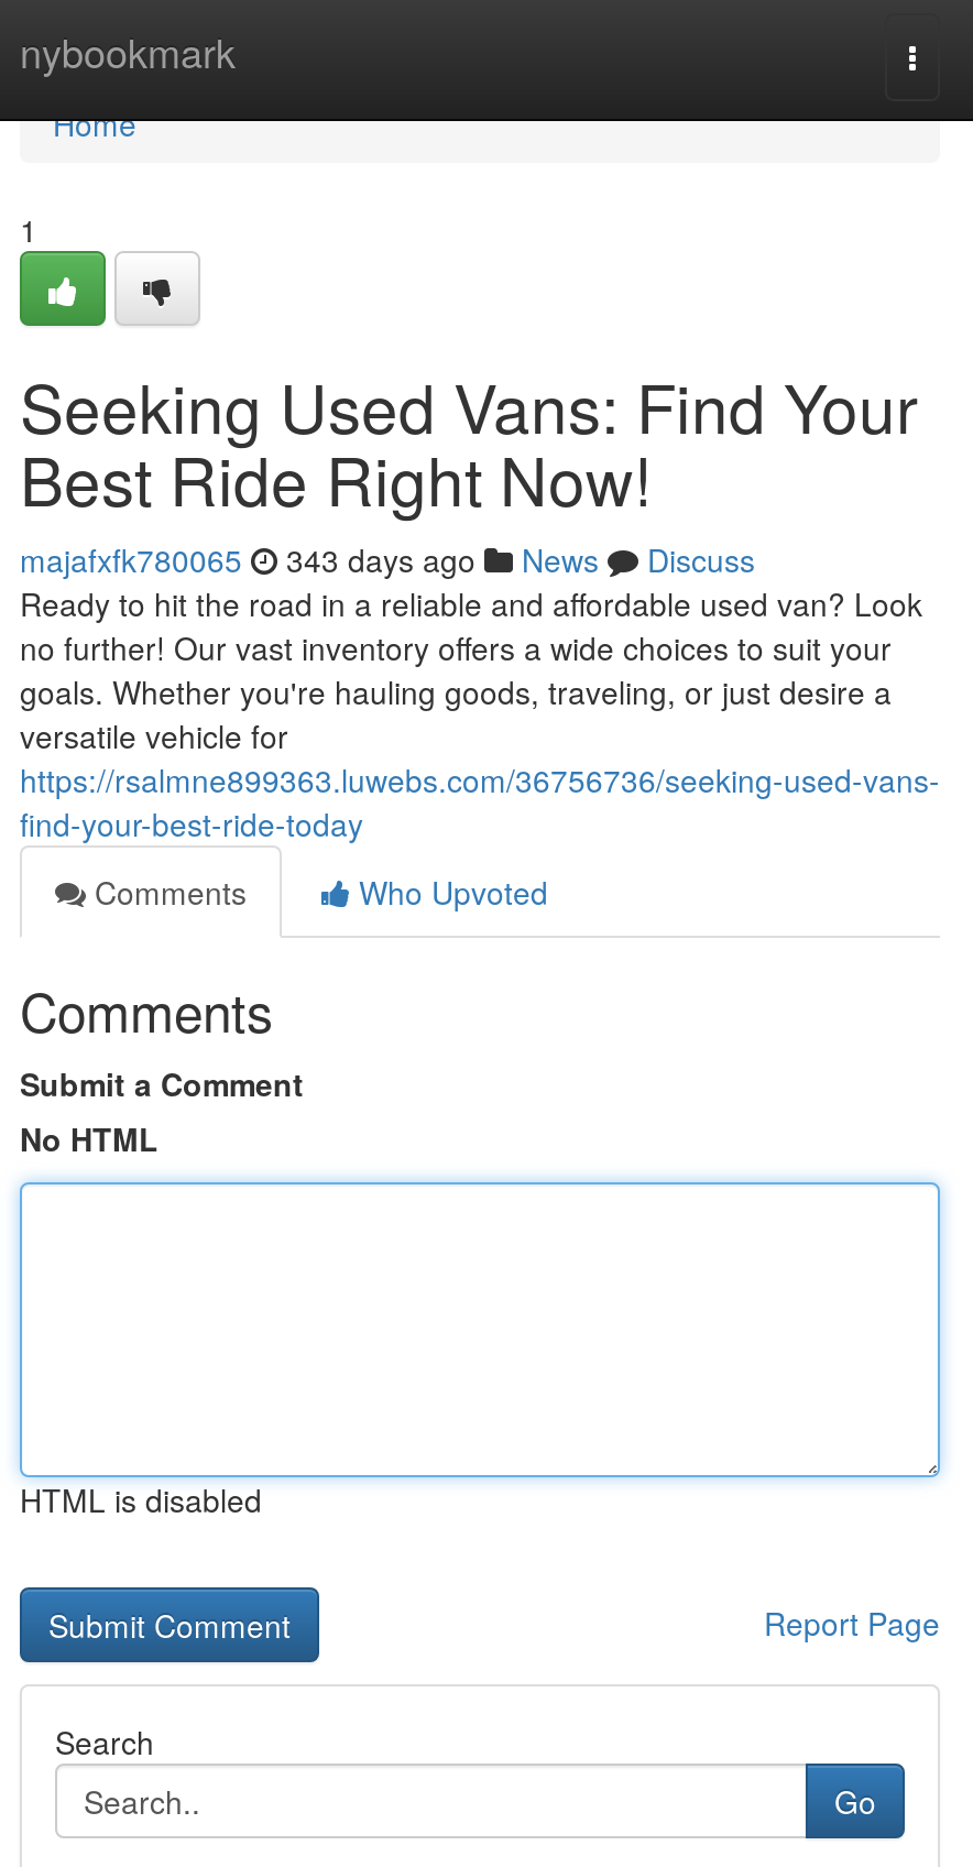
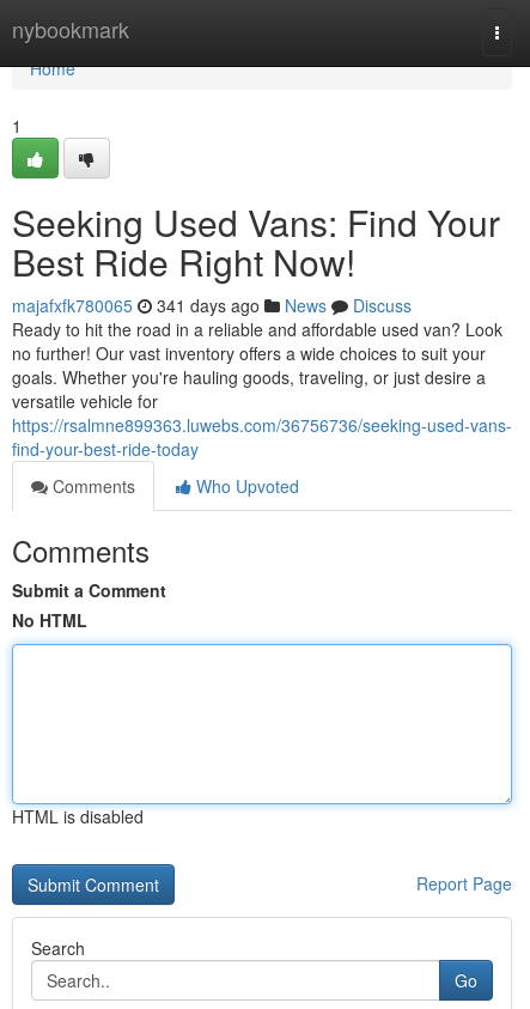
[20,537,755,581] majafxfk780065 343 days ago News Discuss -> [12,293,412,317] majafxfk780065 341 days ago News Discuss

